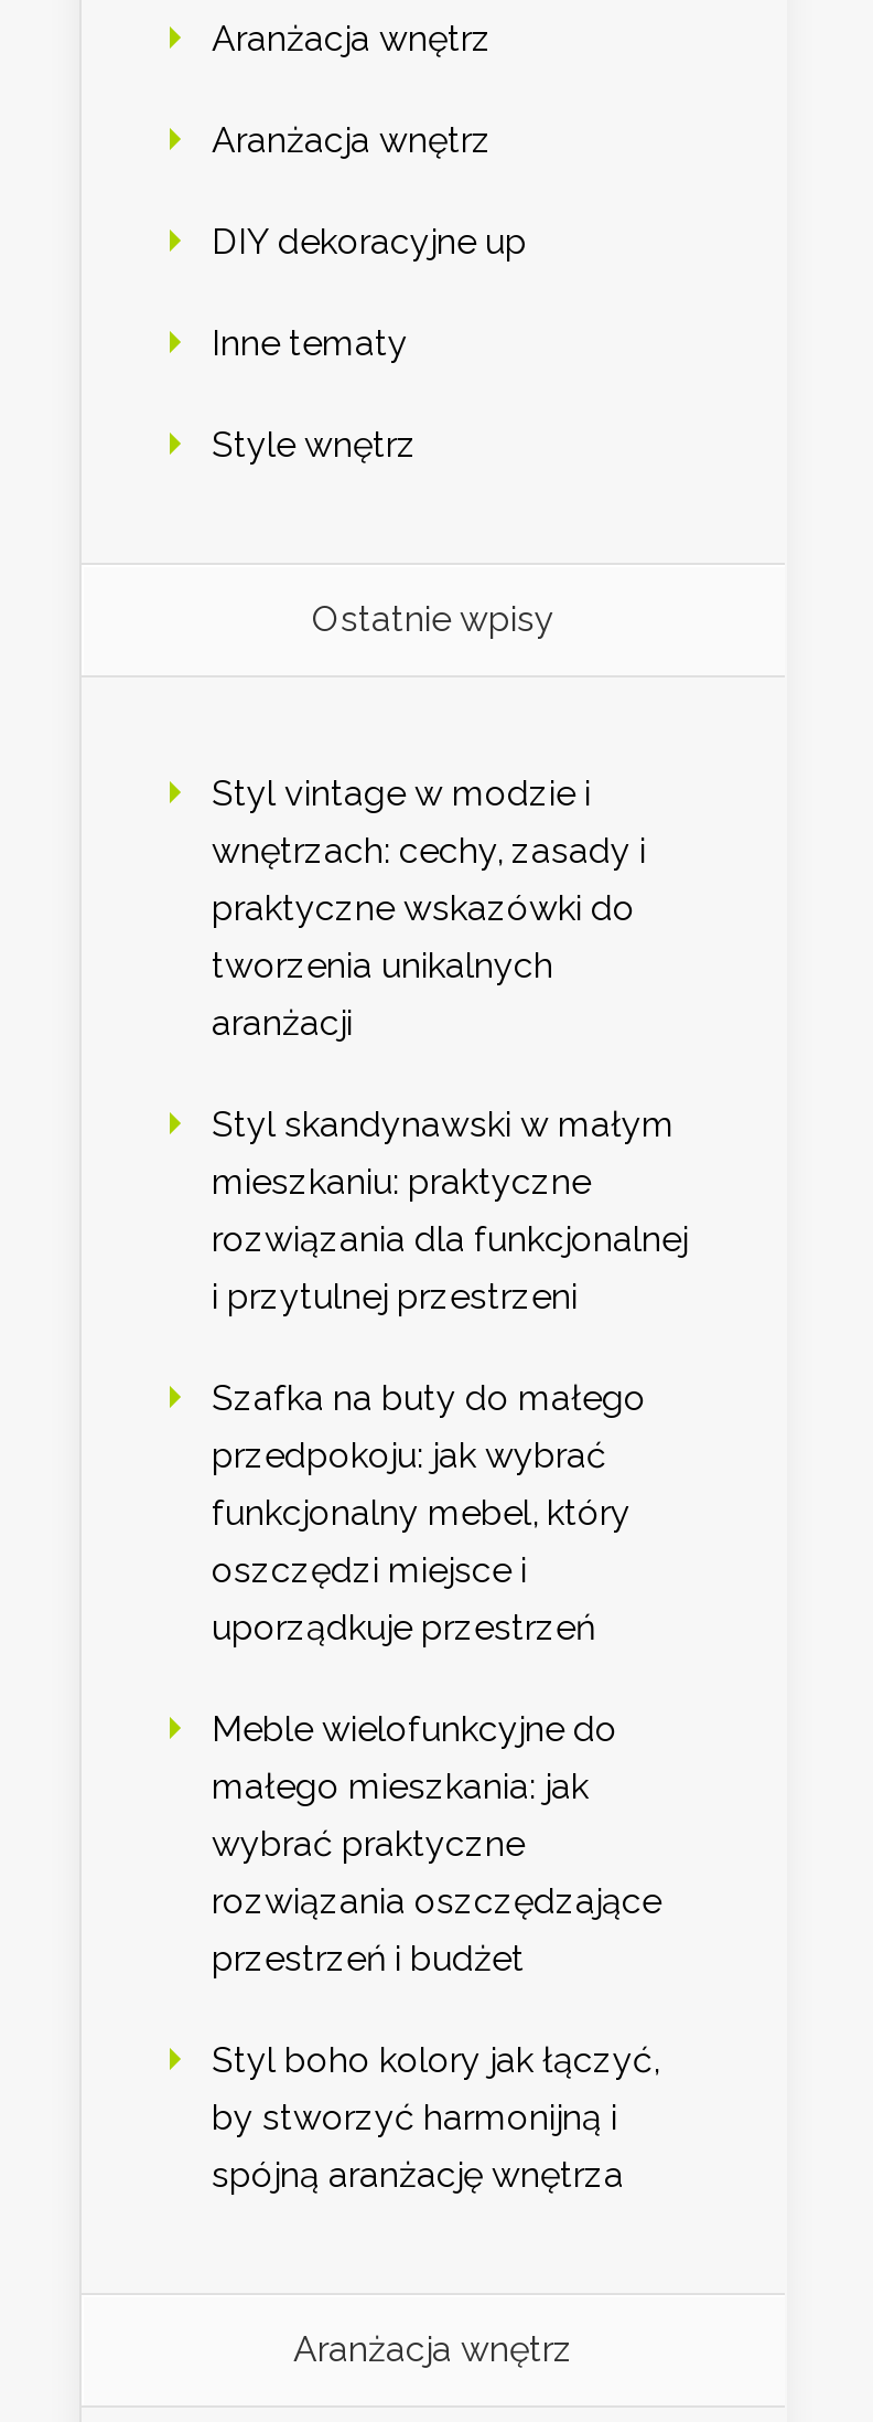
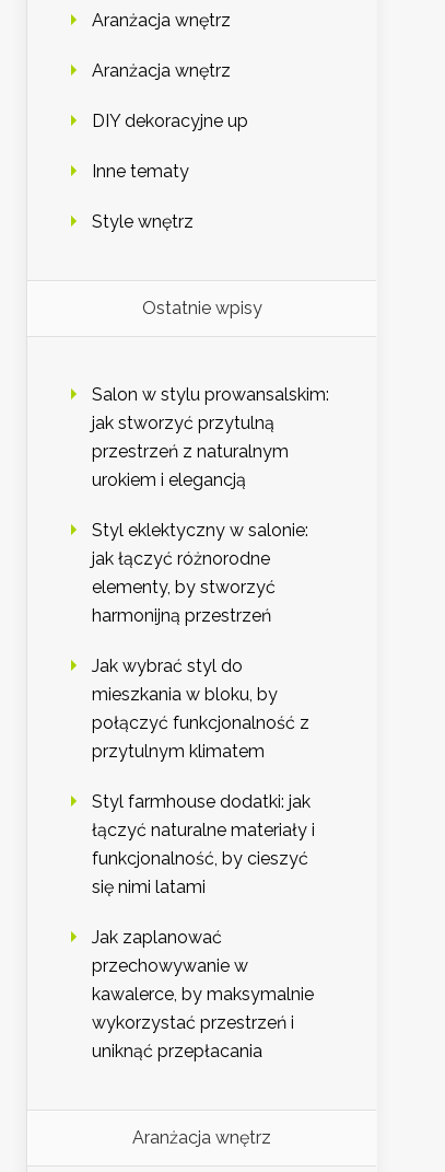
[212,772,646,1044] Styl vintage w modzie i | wnętrzach: cechy, zasady i | praktyczne wskazówki do | tworzenia unikalnych | aranżacji -> [92,384,329,490] Salon w stylu prowansalskim: | jak stworzyć przytulną | przestrzeń z naturalnym | urokiem i elegancją
[212,1103,688,1317] Styl skandynawski w małym | mieszkaniu: praktyczne | rozwiązania dla funkcjonalnej | i przytulnej przestrzeni -> [92,520,308,626] Styl eklektyczny w salonie: | jak łączyć różnorodne | elementy, by stworzyć | harmonijną przestrzeń
[212,1377,646,1649] Szafka na buty do małego | przedpokoju: jak wybrać | funkcjonalny mebel, który | oszczędzi miejsce i | uporządkuje przestrzeń -> [92,655,309,762] Jak wybrać styl do | mieszkania w bloku, by | połączyć funkcjonalność z | przytulnym klimatem
[212,1708,661,1980] Meble wielofunkcyjne do | małego mieszkania: jak | wybrać praktyczne | rozwiązania oszczędzające | przestrzeń i budżet -> [92,791,315,897] Styl farmhouse dodatki: jak | łączyć naturalne materiały i | funkcjonalność, by cieszyć | się nimi latami
[212,2039,659,2196] Styl boho kolory jak łączyć, | by stworzyć harmonijną i | spójną aranżację wnętrza -> [92,927,314,1061] Jak zaplanować | przechowywanie w | kawalerce, by maksymalnie | wykorzystać przestrzeń i | uniknąć przepłacania

